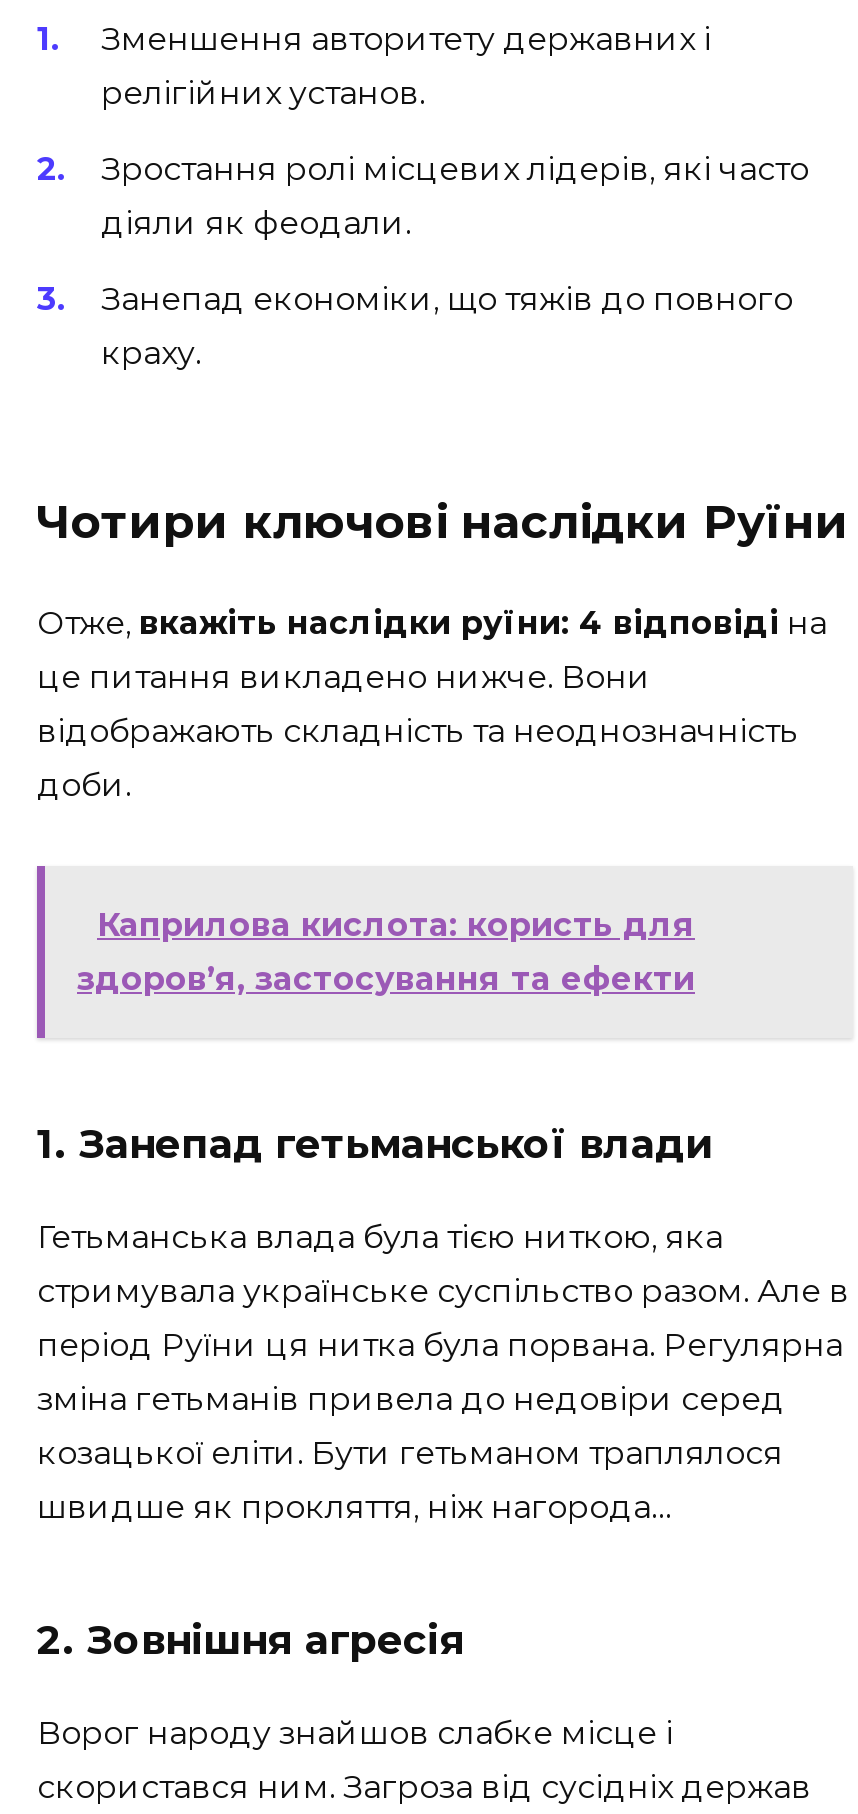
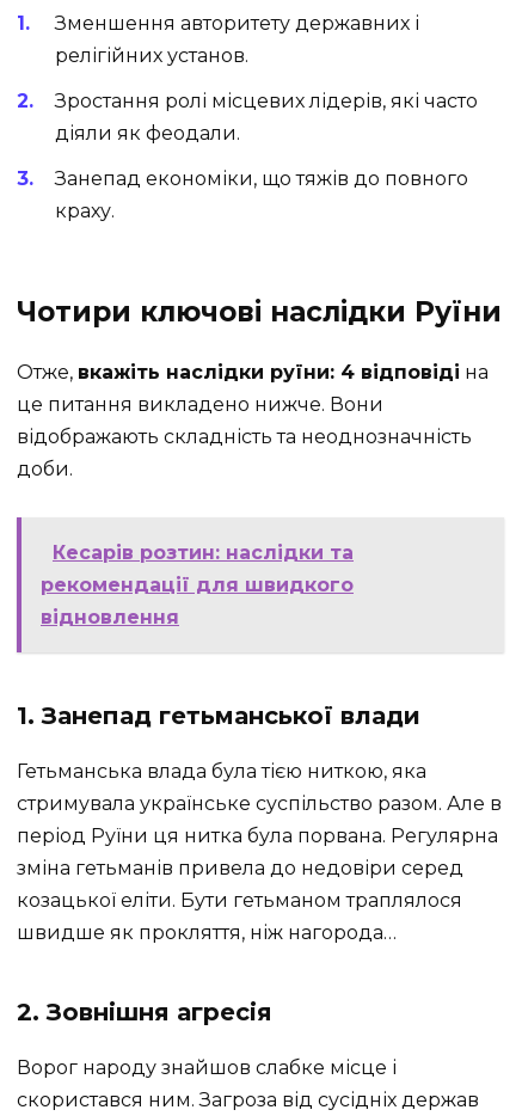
[77,906,695,998] Каприлова кислота: користь для | здоров’я, застосування та ефекти -> [41,541,354,628] Кесарів розтин: наслідки та | рекомендації для швидкого | відновлення

